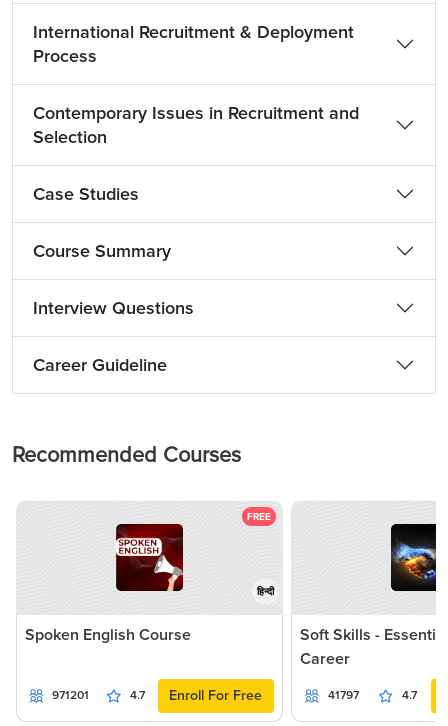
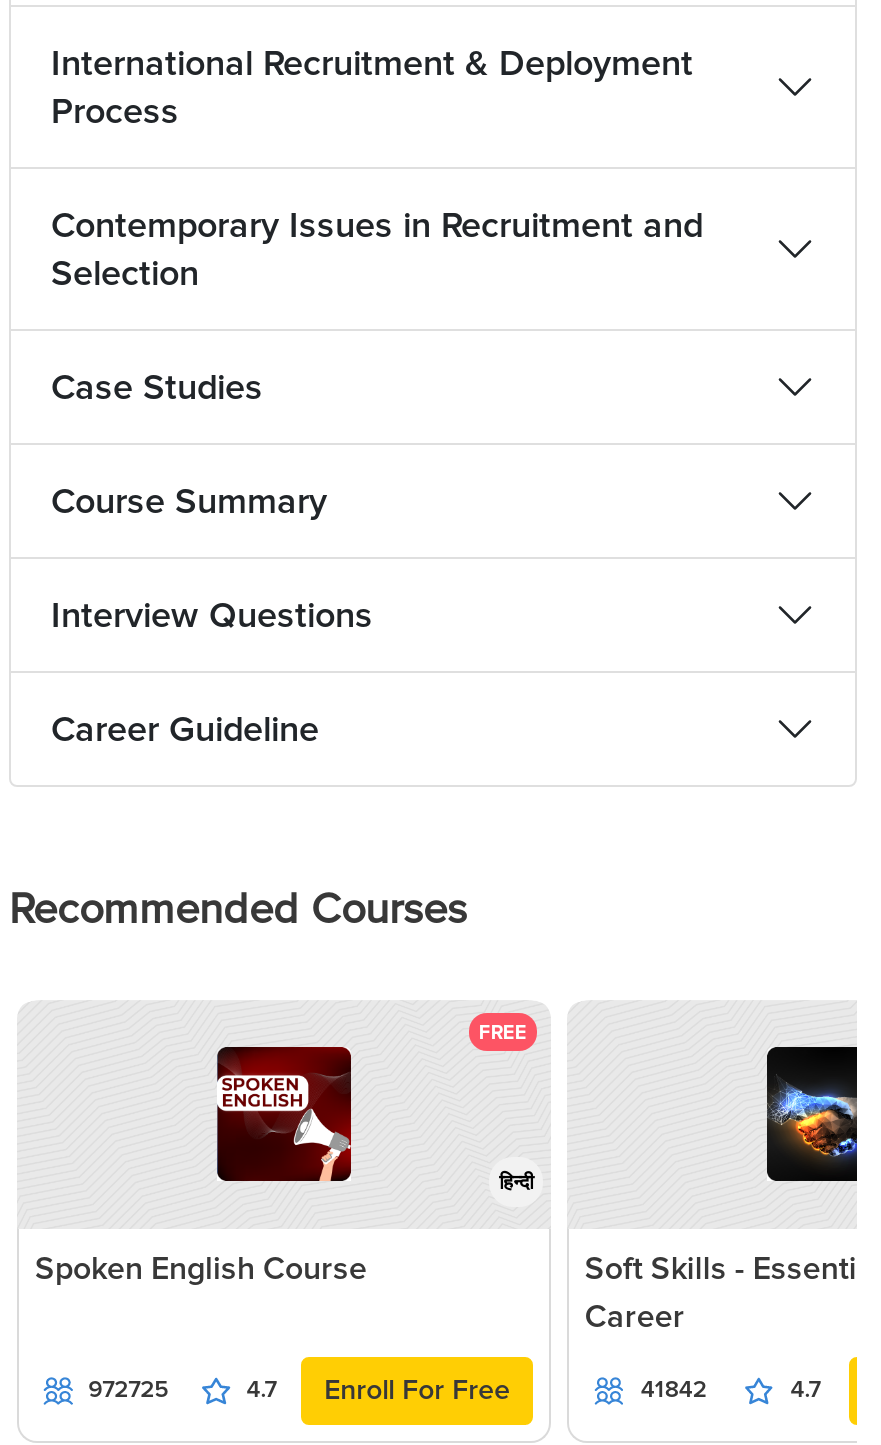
[52,688,89,703] 971201 -> [88,1374,168,1404] 972725
[328,688,359,703] 41797 -> [641,1374,707,1404] 41842

